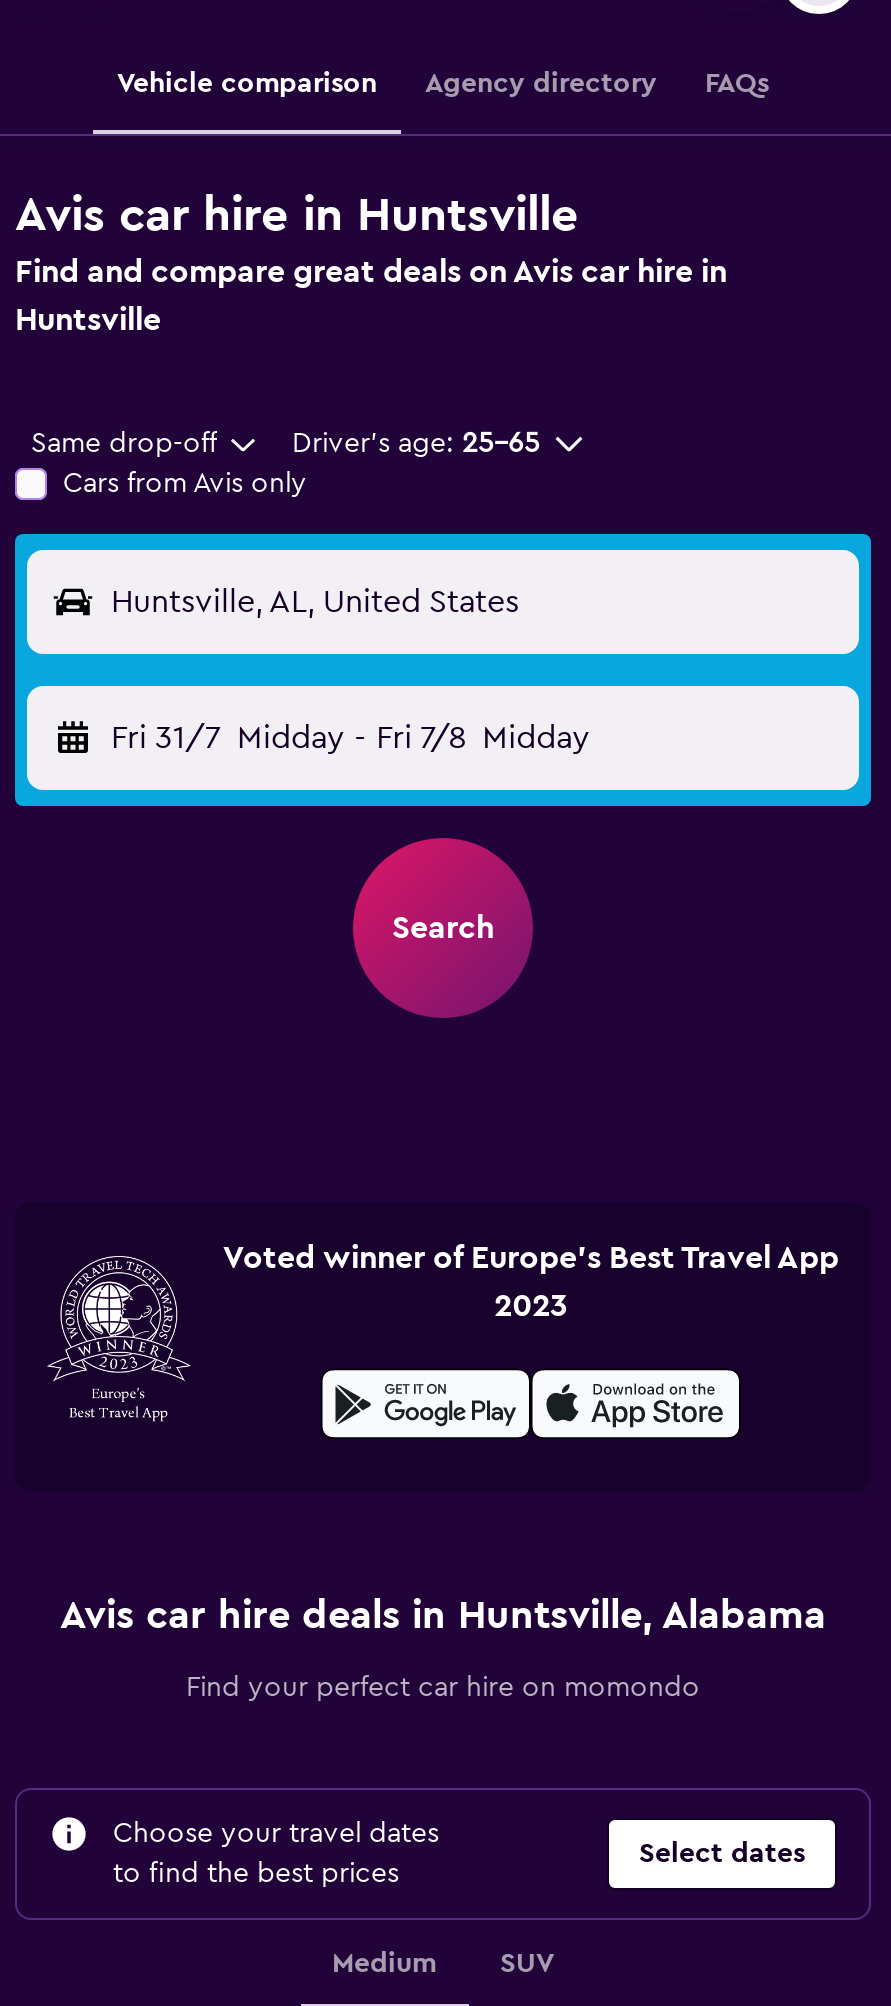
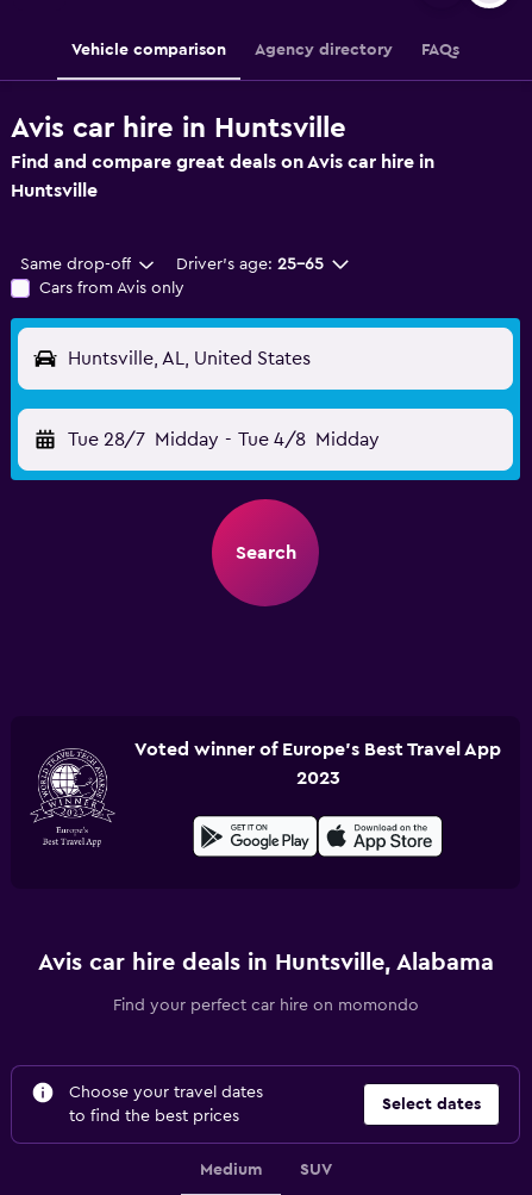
[111,722,590,754] Fri 31/7 Midday - Fri 7/8 Midday -> [68,430,379,449] Tue 28/7 Midday - Tue 4/8 Midday

